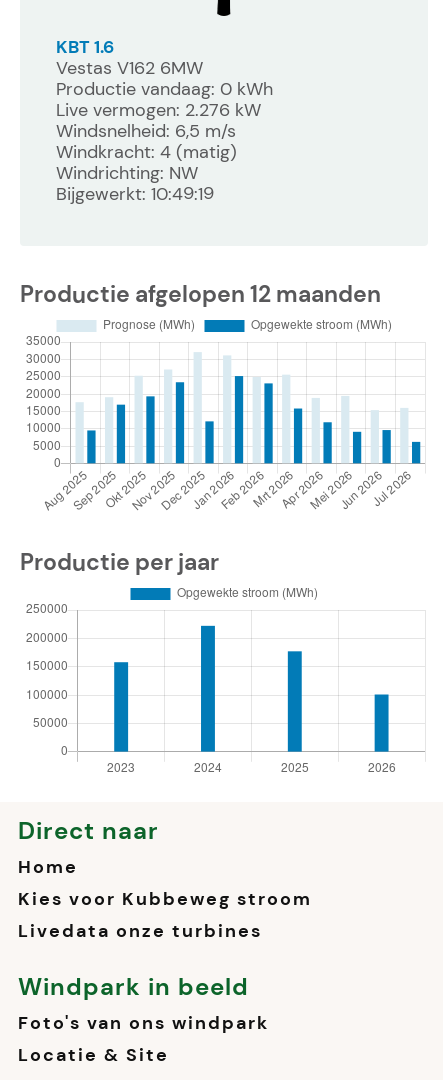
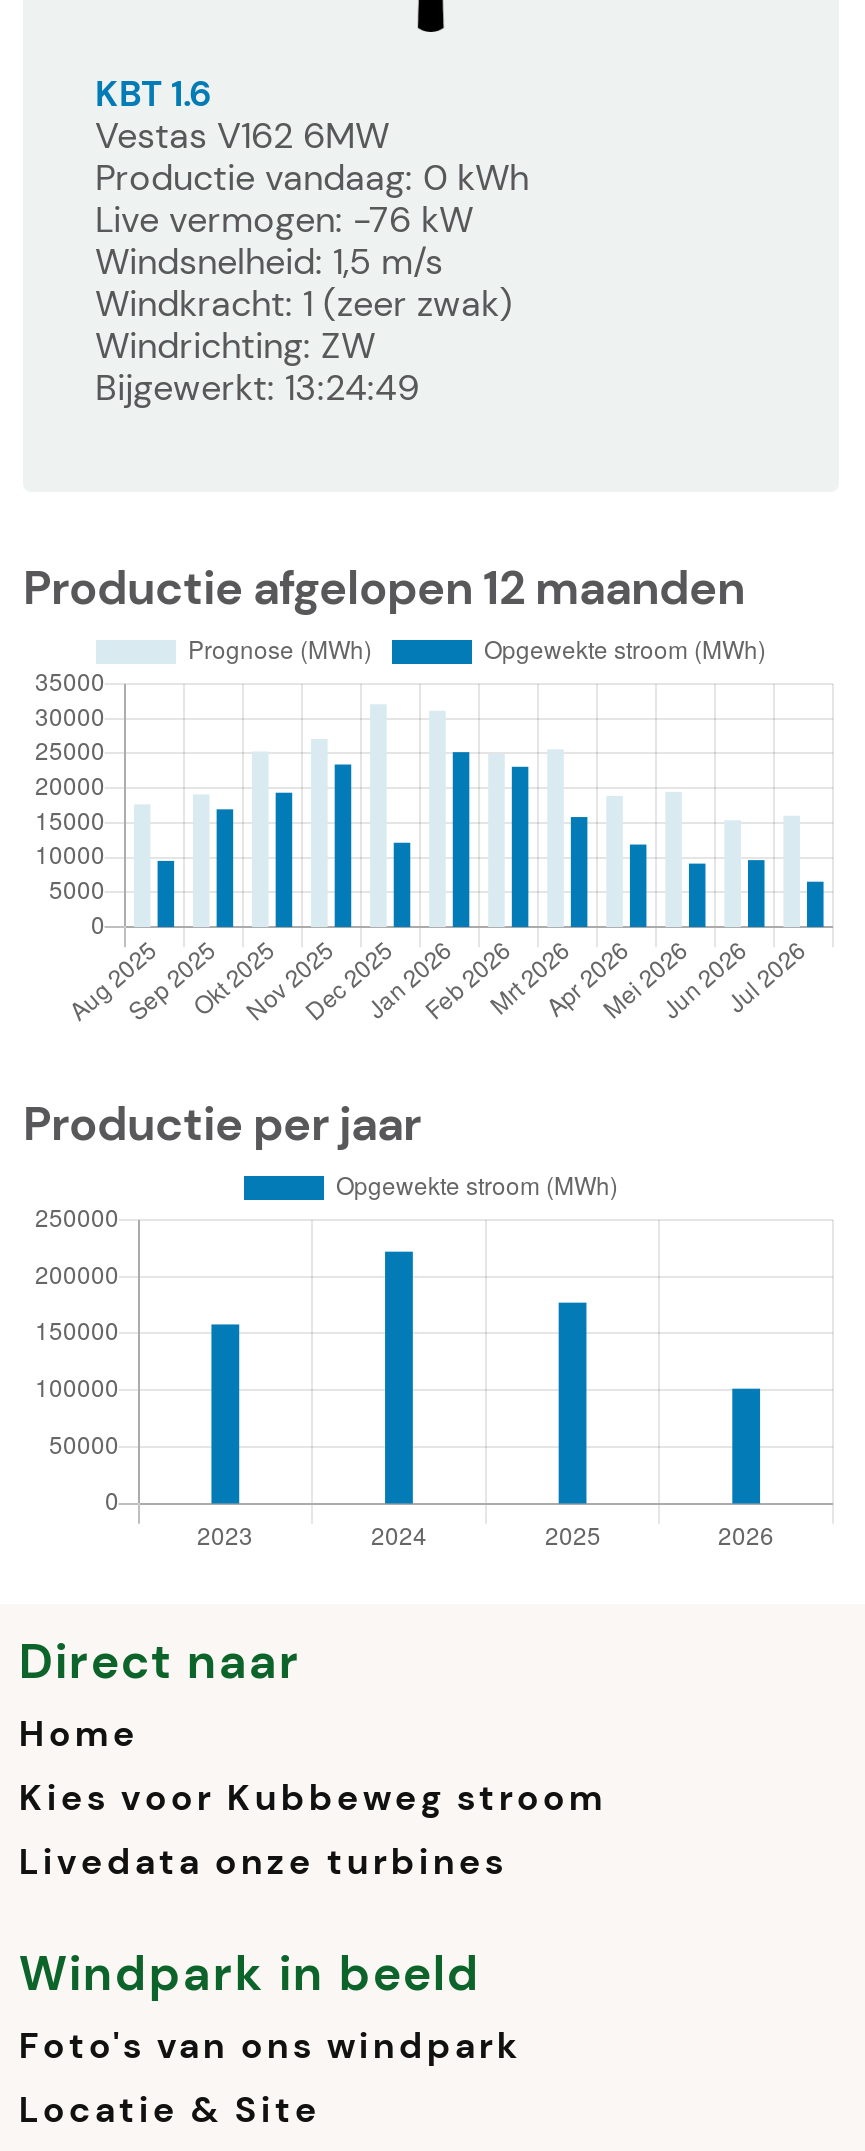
[56,98,261,206] Live vermogen: 2.276 kW | Windsnelheid: 6,5 m/s | Windkracht: 4 (matig) | Windrichting: NW | Bijgewerkt: 10:49:19 -> [95,195,513,411] Live vermogen: -76 kW | Windsnelheid: 1,5 m/s | Windkracht: 1 (zeer zwak) | Windrichting: ZW | Bijgewerkt: 13:24:49

